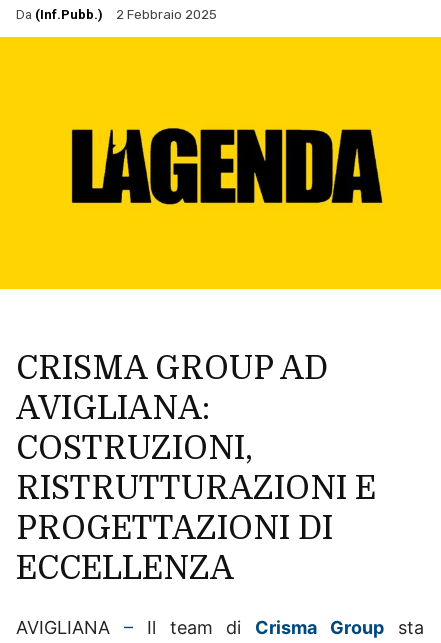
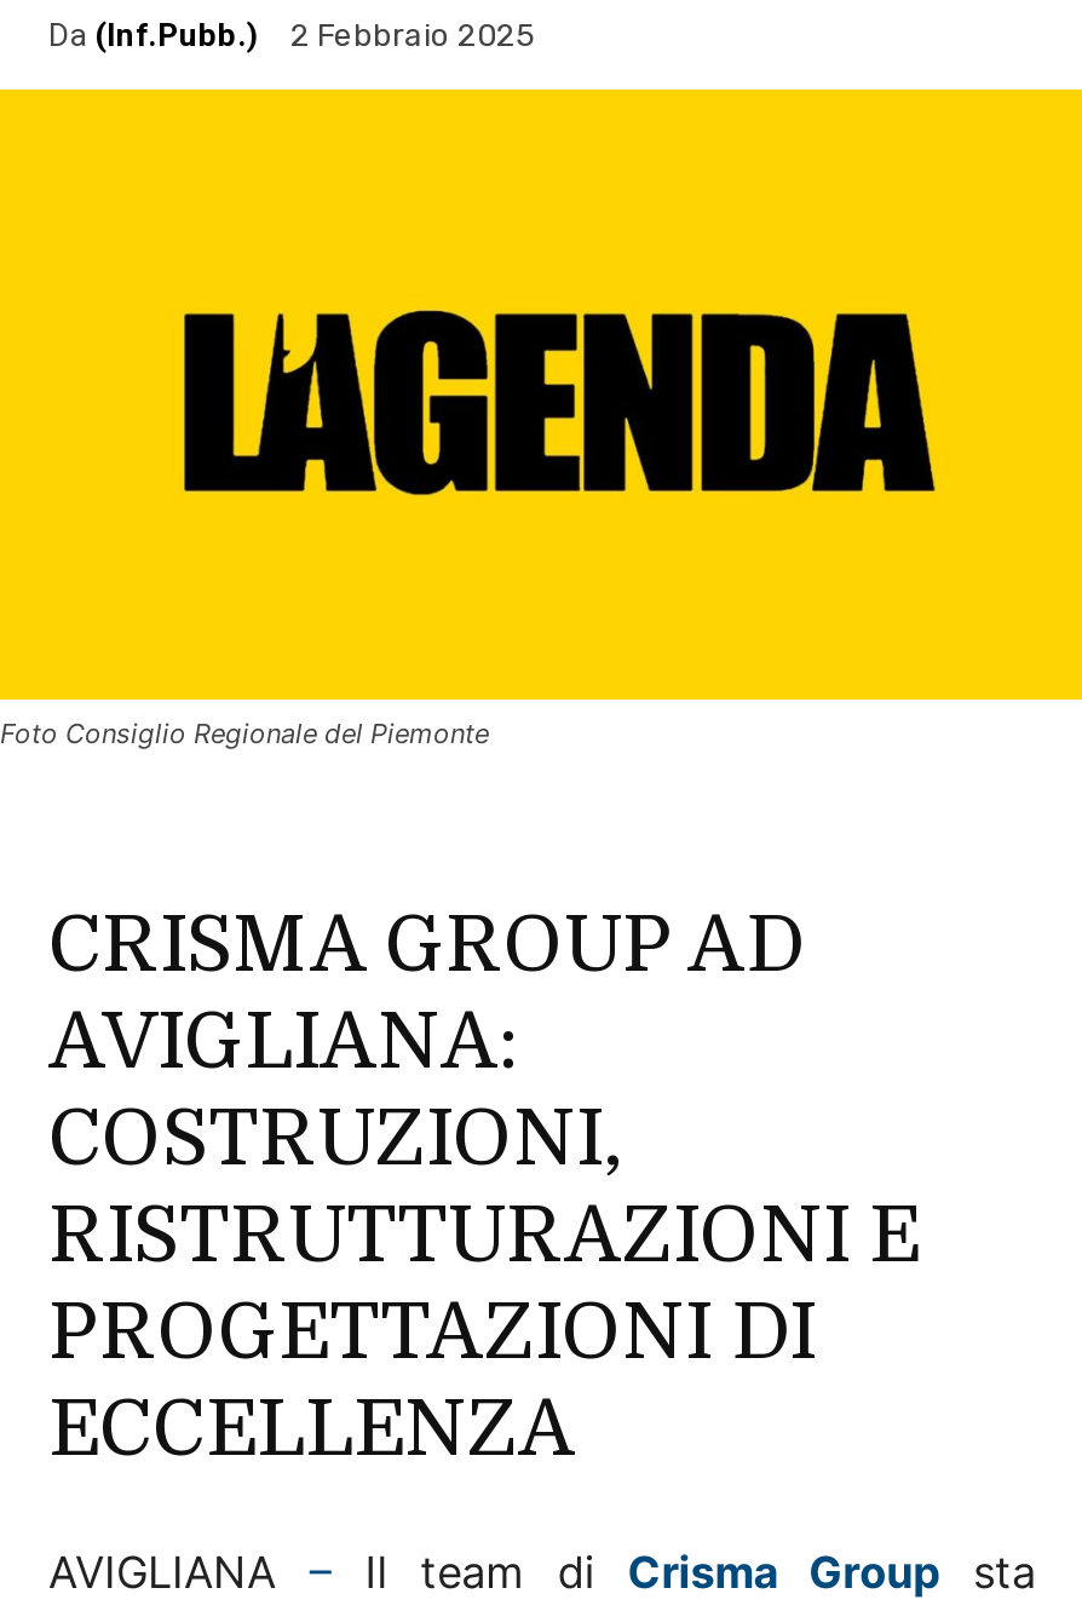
none -> [0,717,489,751] Foto Consiglio Regionale del Piemonte

